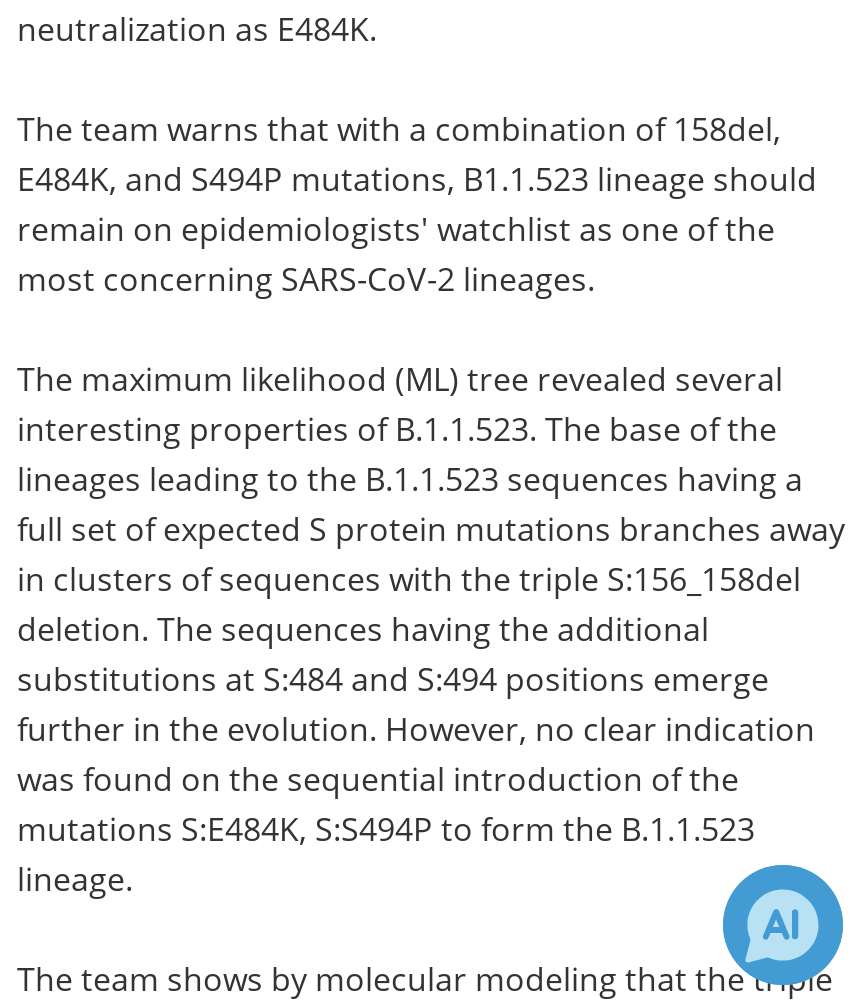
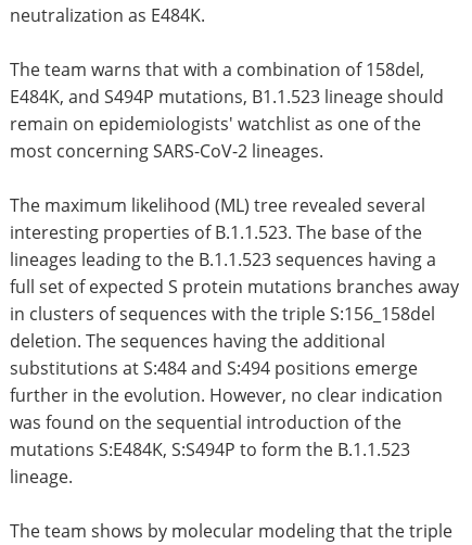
[721,862,845,952] [image] -> none

